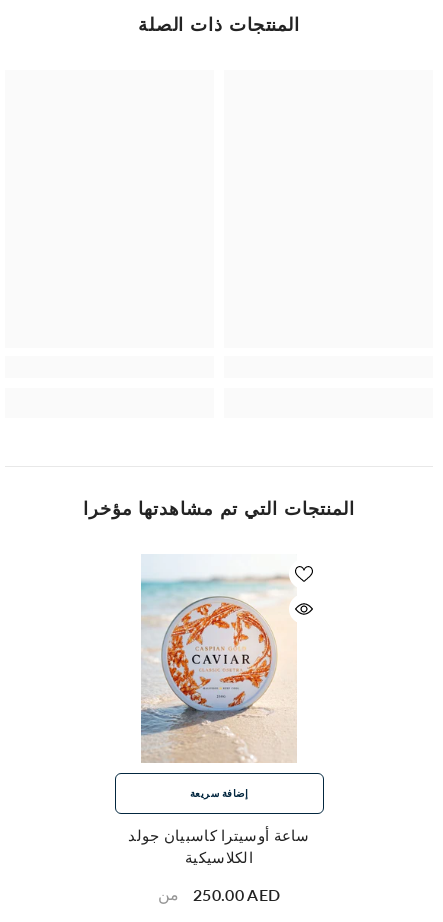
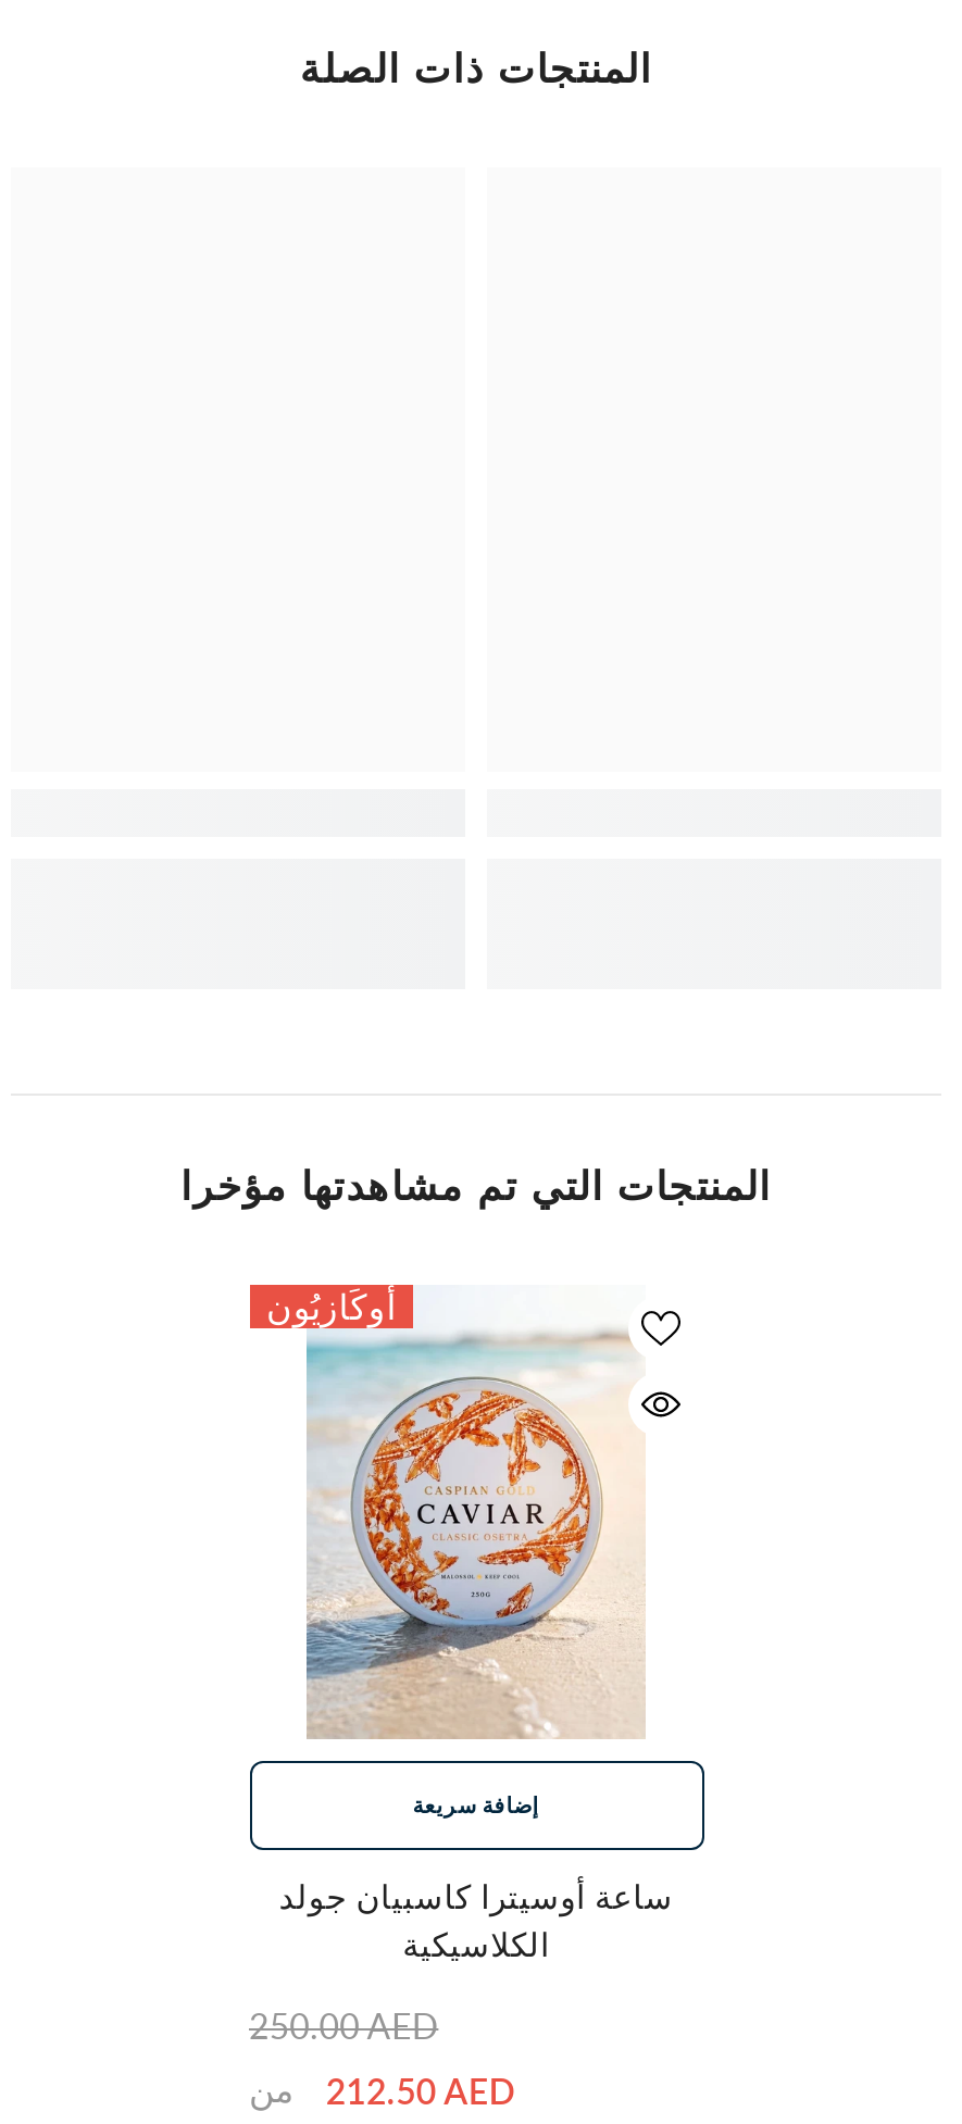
none -> [266,1285,396,1326] أُوكَازيُون
none -> [249,2004,438,2046] 250.00 AED
[158,884,280,904] 250.00 AED من -> [249,2067,515,2111] 212.50 AED من

